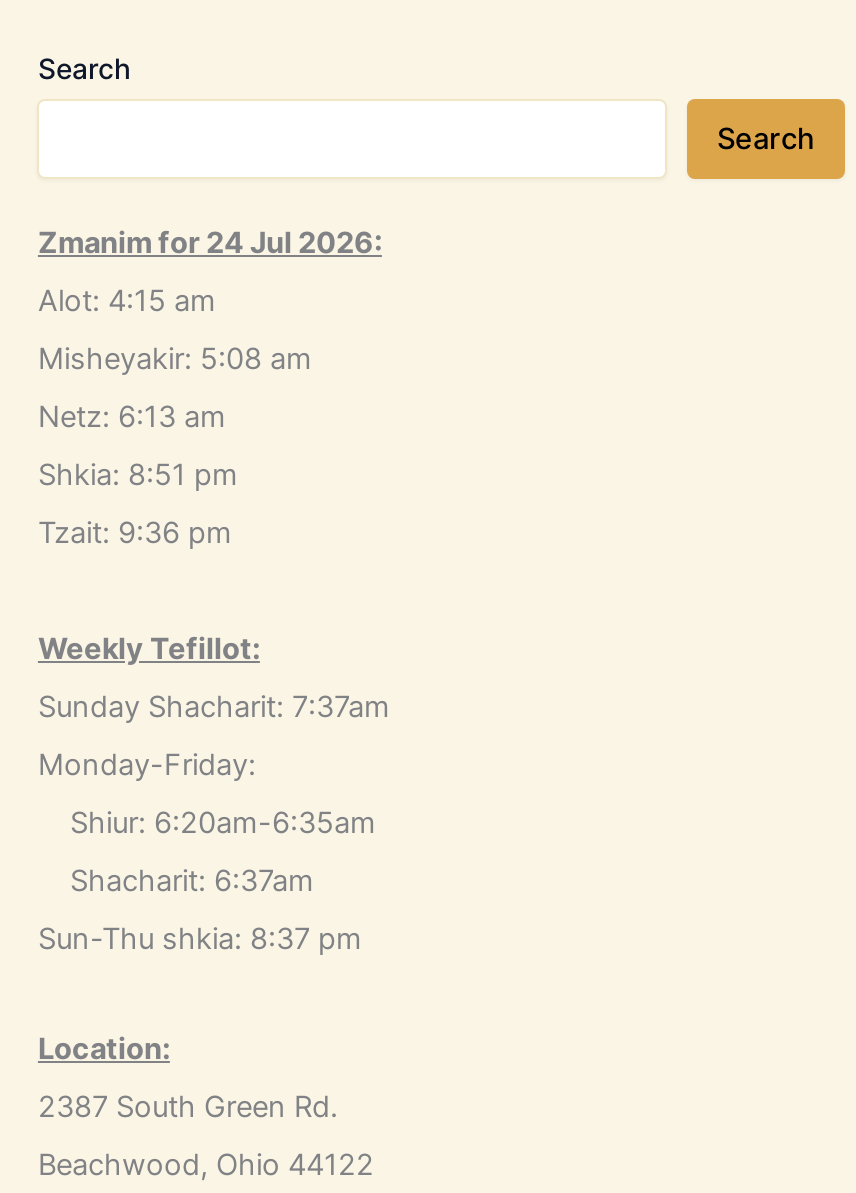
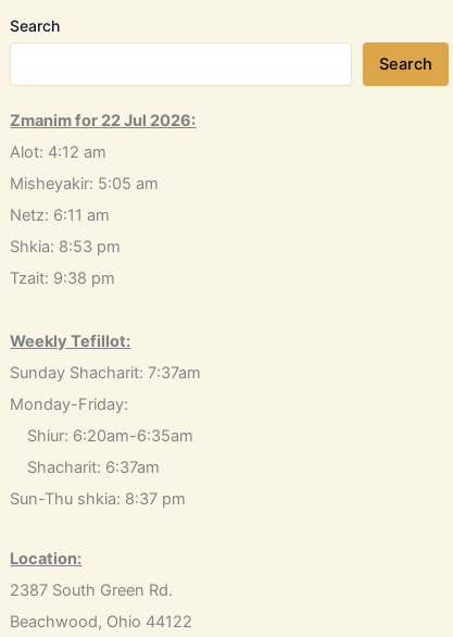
[38,225,382,261] Zmanim for 24 Jul 2026: -> [10,111,196,131] Zmanim for 22 Jul 2026:
[38,283,216,319] Alot: 4:15 am -> [10,143,107,162] Alot: 4:12 am
[38,341,312,377] Misheyakir: 5:08 am -> [10,174,159,194] Misheyakir: 5:05 am
[38,399,226,435] Netz: 6:13 am -> [10,206,110,225] Netz: 6:11 am
[38,457,238,493] Shkia: 8:51 pm -> [10,237,121,257] Shkia: 8:53 pm
[38,515,232,551] Tzait: 9:36 pm -> [10,269,116,288] Tzait: 9:38 pm

